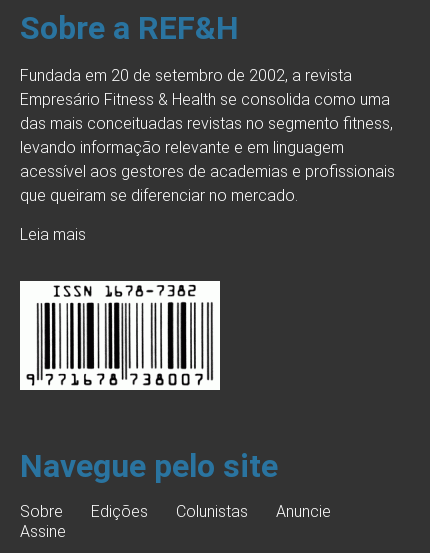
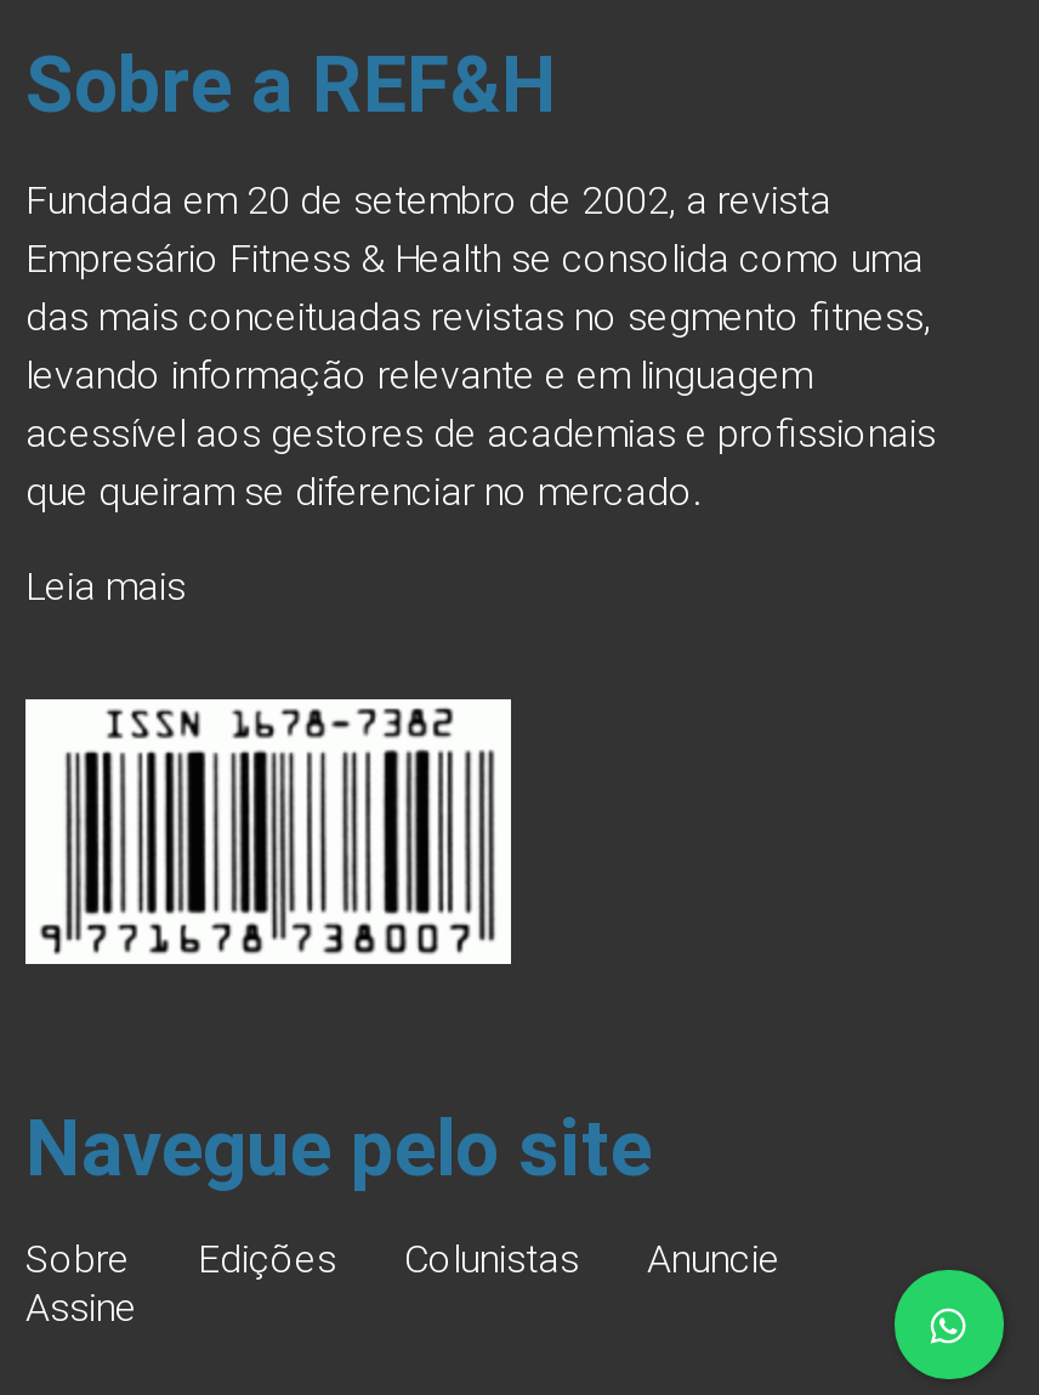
none -> [892,1268,1006,1382] [image]

